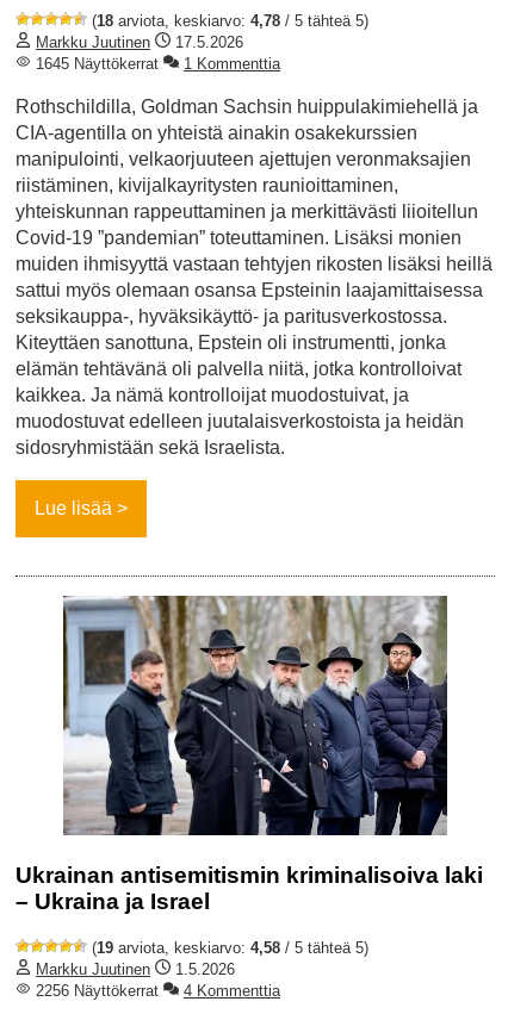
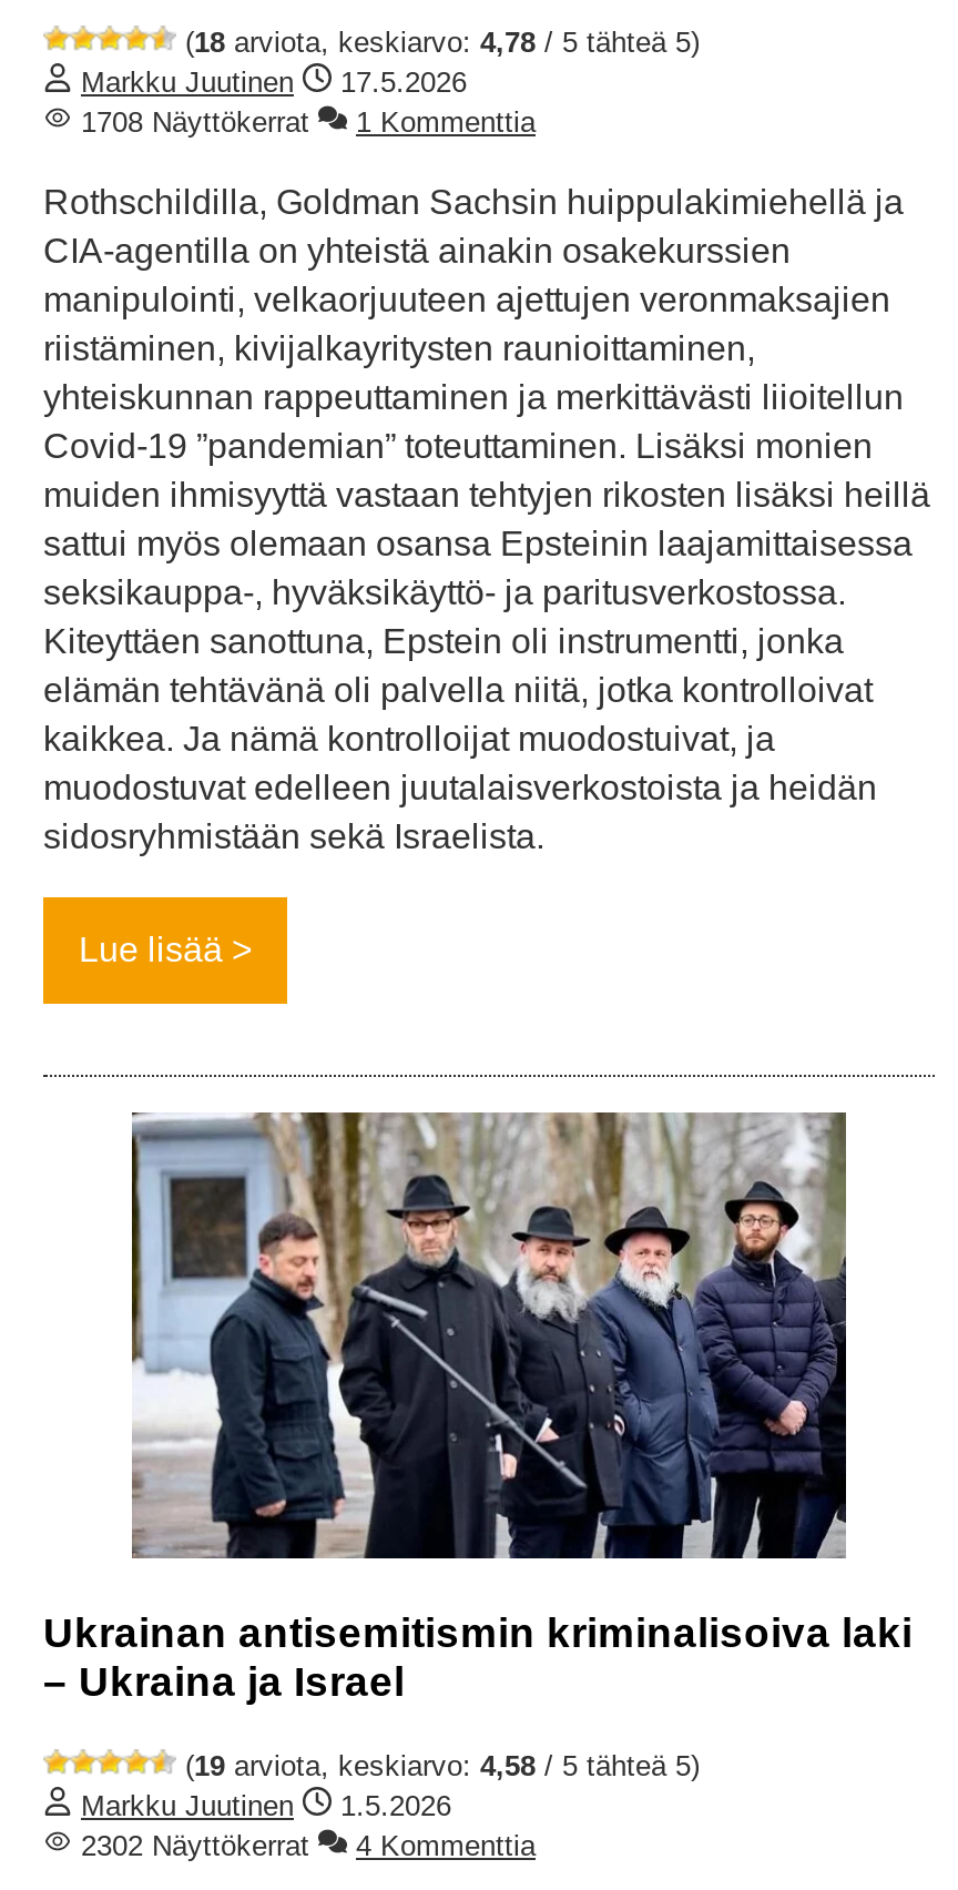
[31,55,159,73] 1645 Näyttökerrat -> [72,105,309,138] 1708 Näyttökerrat
[31,981,159,999] 2256 Näyttökerrat -> [72,1829,309,1863] 2302 Näyttökerrat

